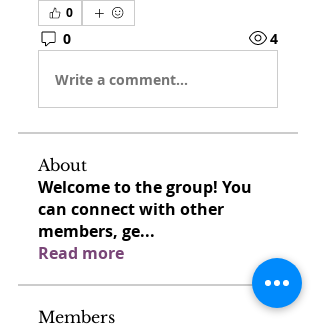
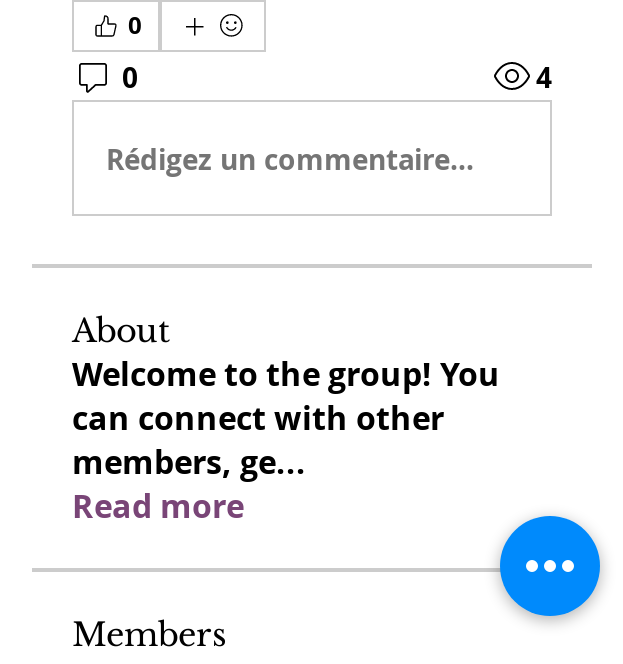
[55,69,188,88] Write a comment... -> [106,139,474,177] Rédigez un commentaire...

